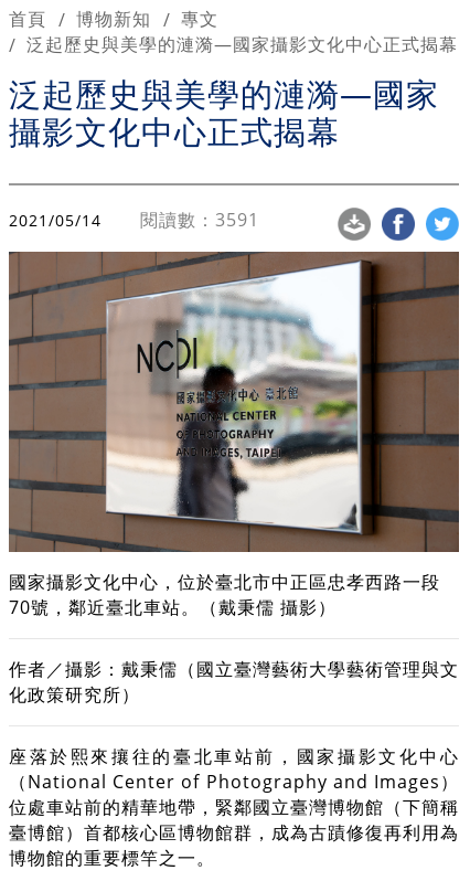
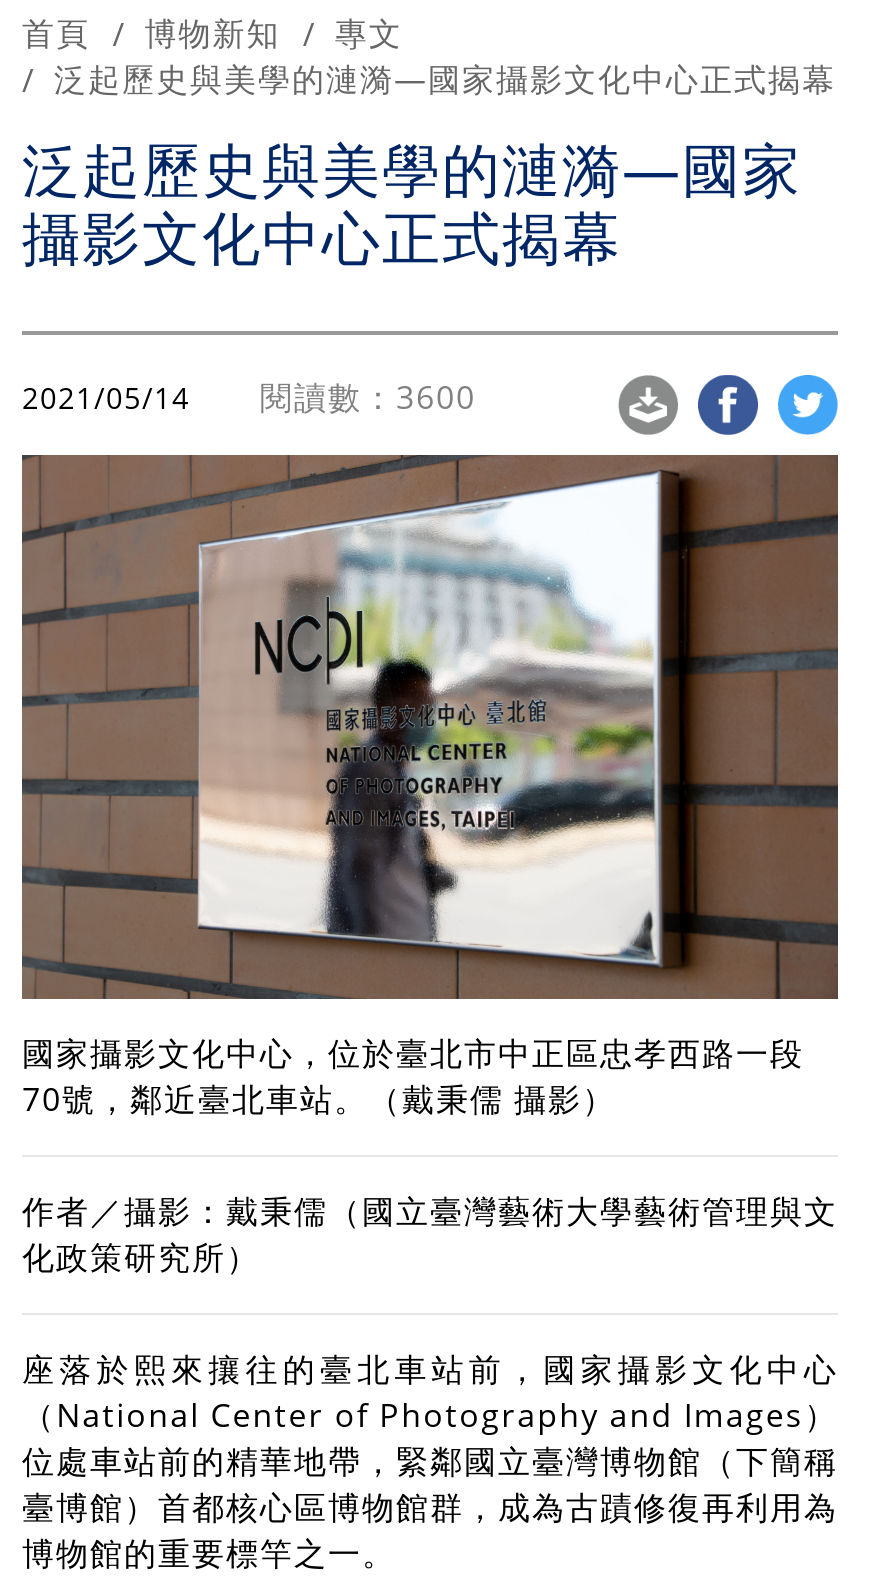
[9,208,259,232] 2021/05/14 閱讀數：3591 -> [22,375,476,419] 2021/05/14 閱讀數：3600

